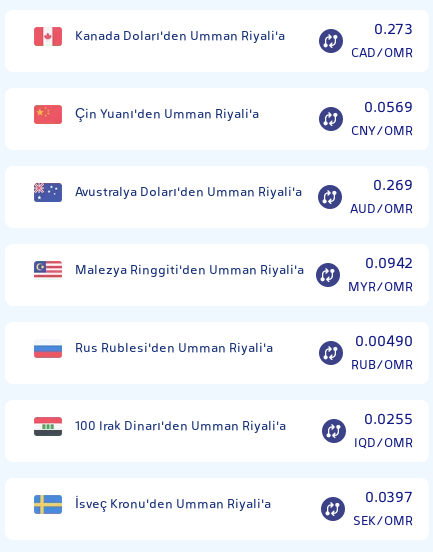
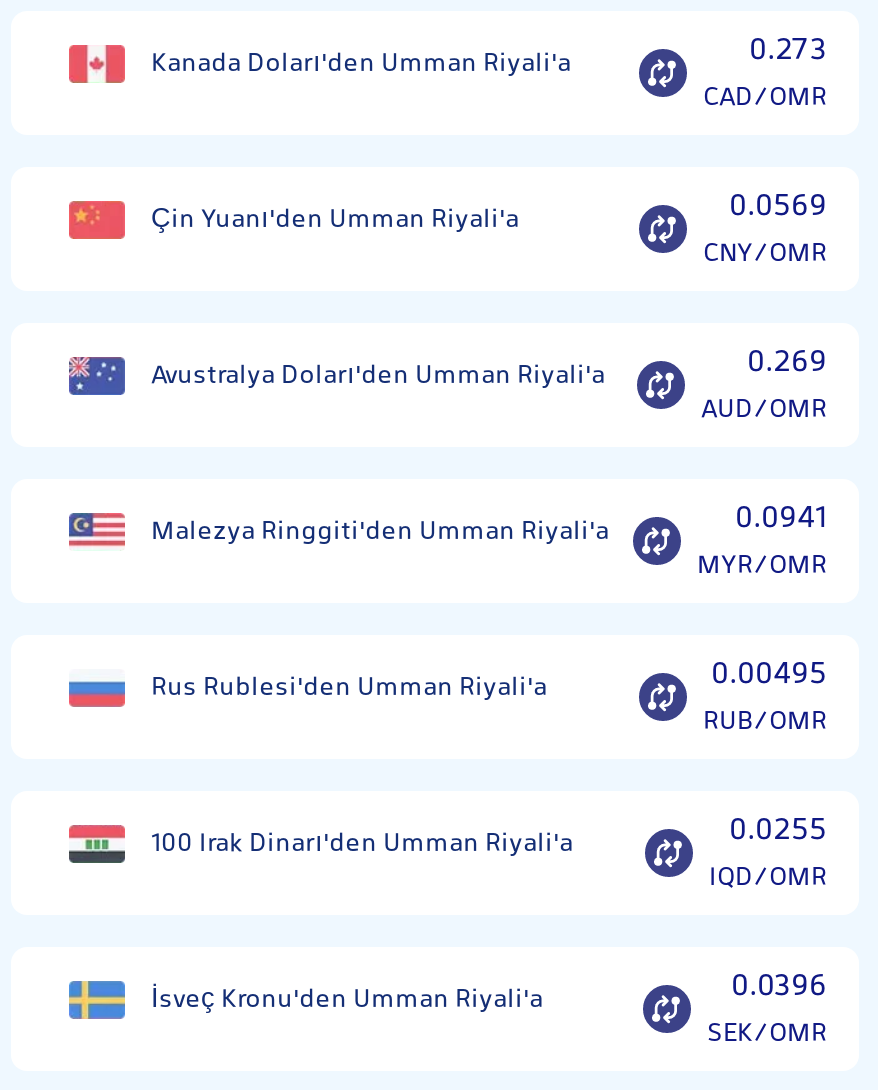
[365,252,413,277] 0.0942 -> [735,495,827,545] 0.0941
[355,330,413,355] 0.00490 -> [711,651,827,701] 0.00495
[365,486,413,511] 0.0397 -> [731,963,827,1013] 0.0396

